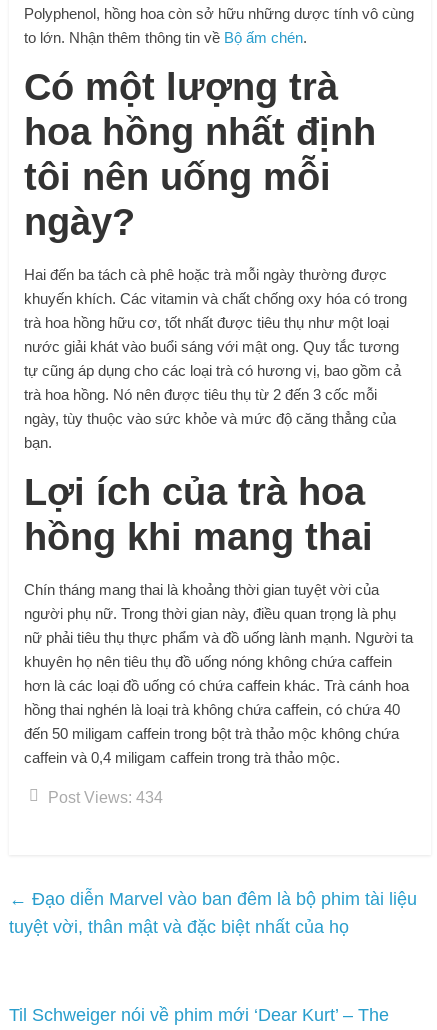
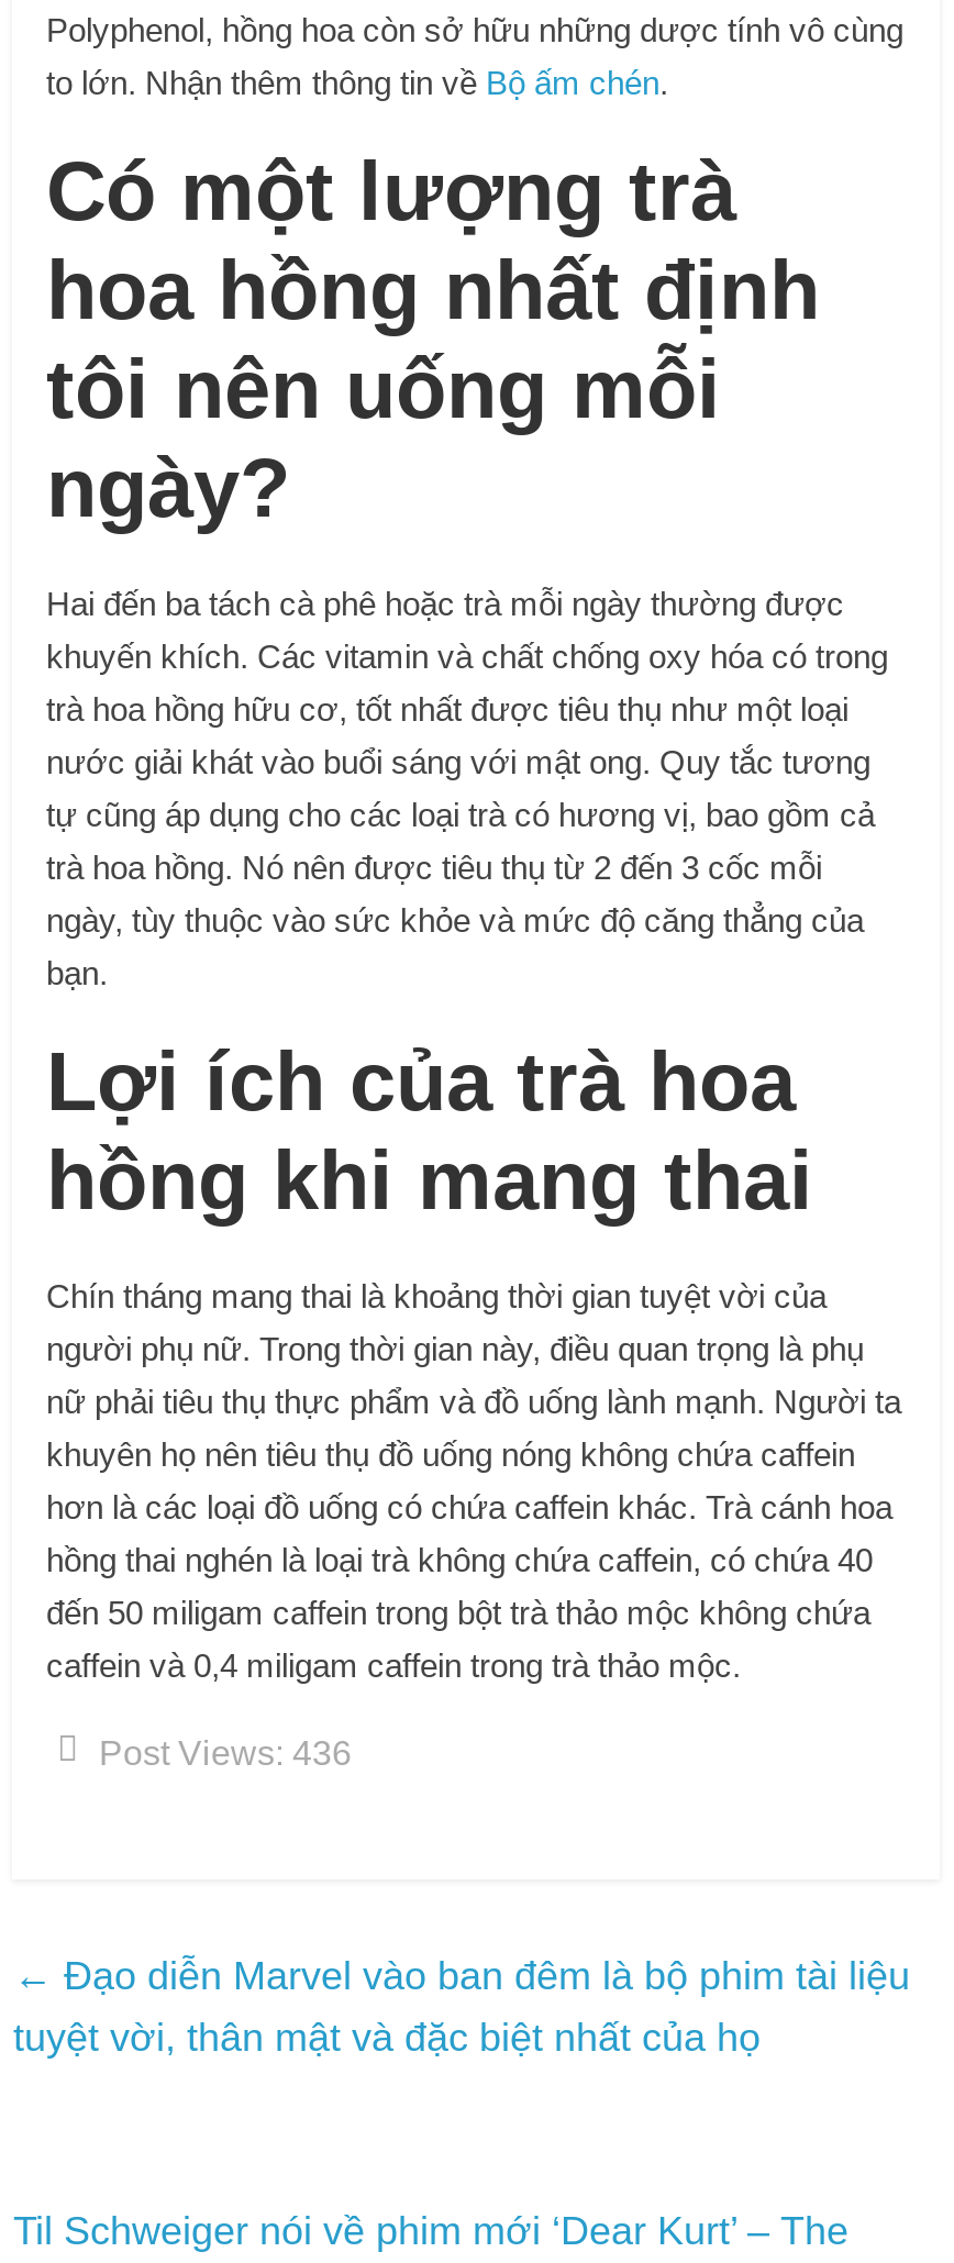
[48,789,163,806] Post Views: 434 -> [99,1733,351,1771] Post Views: 436

